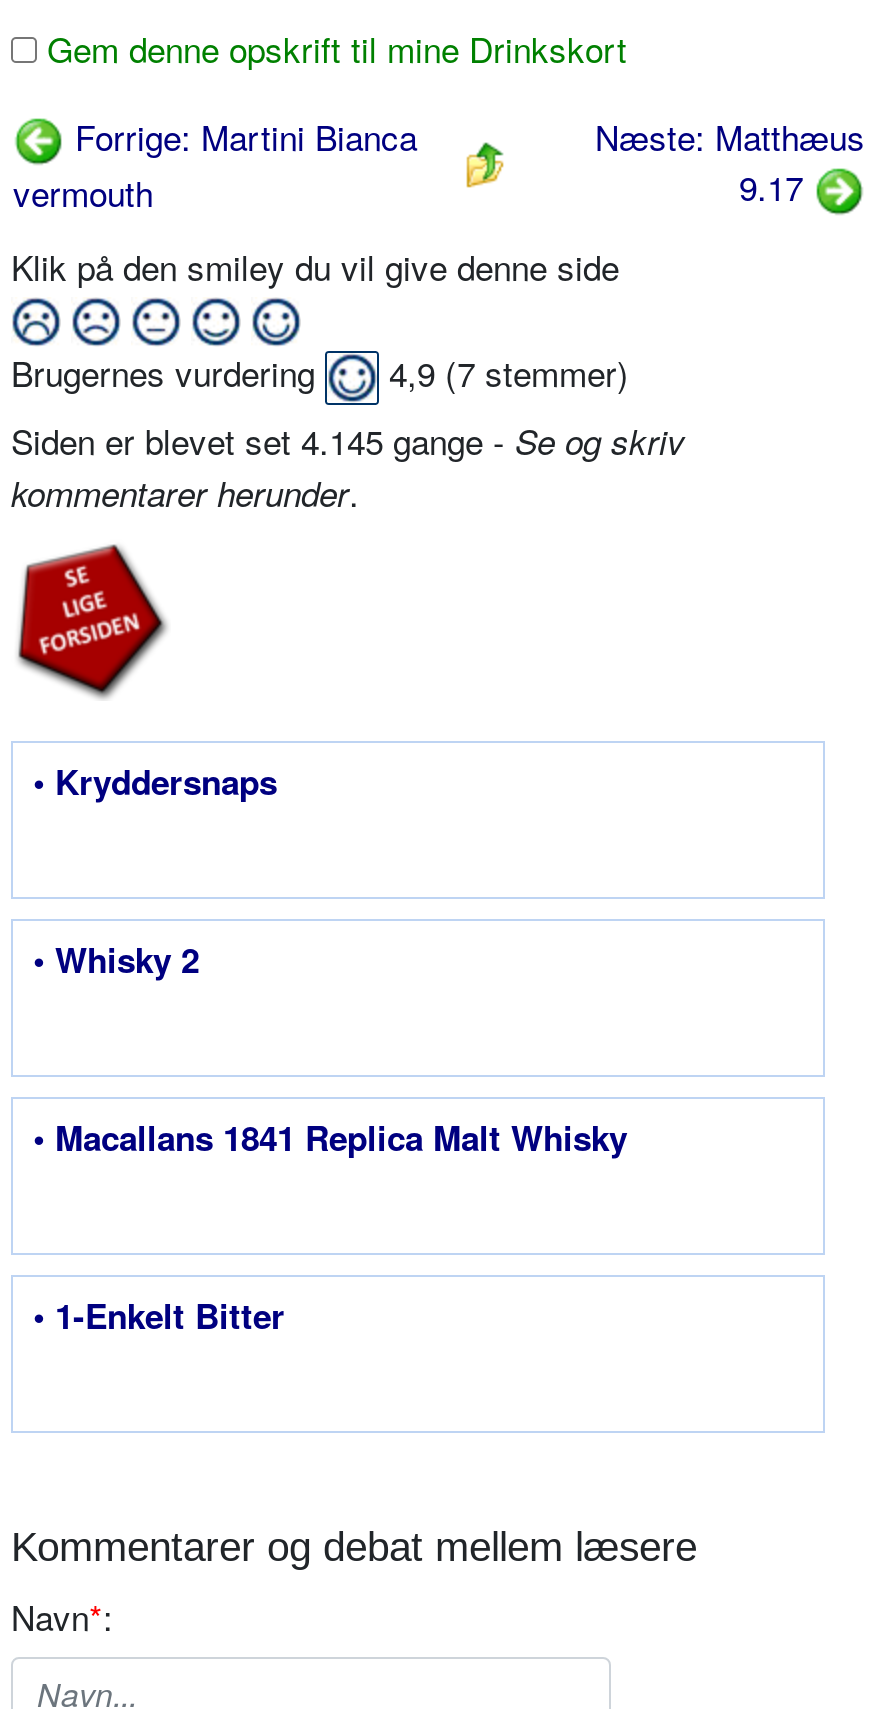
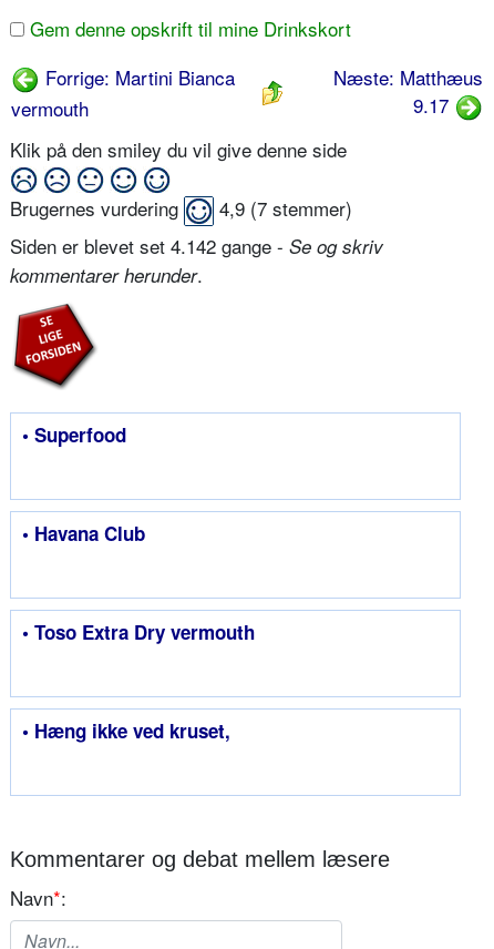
[11,414,685,464] Siden er blevet set 4.145 gange - Se og skriv -> [10,231,383,259] Siden er blevet set 4.142 gange - Se og skriv
[33,756,277,804] • Kryddersnaps -> [22,421,126,448] • Superfood
[33,934,199,982] • Whisky 2 -> [22,520,145,546] • Havana Club
[33,1112,627,1160] • Macallans 1841 Replica Malt Whisky -> [22,618,255,645] • Toso Extra Dry vermouth
[33,1290,285,1338] • 1-Enkelt Bitter -> [22,717,230,744] • Hæng ikke ved kruset,

